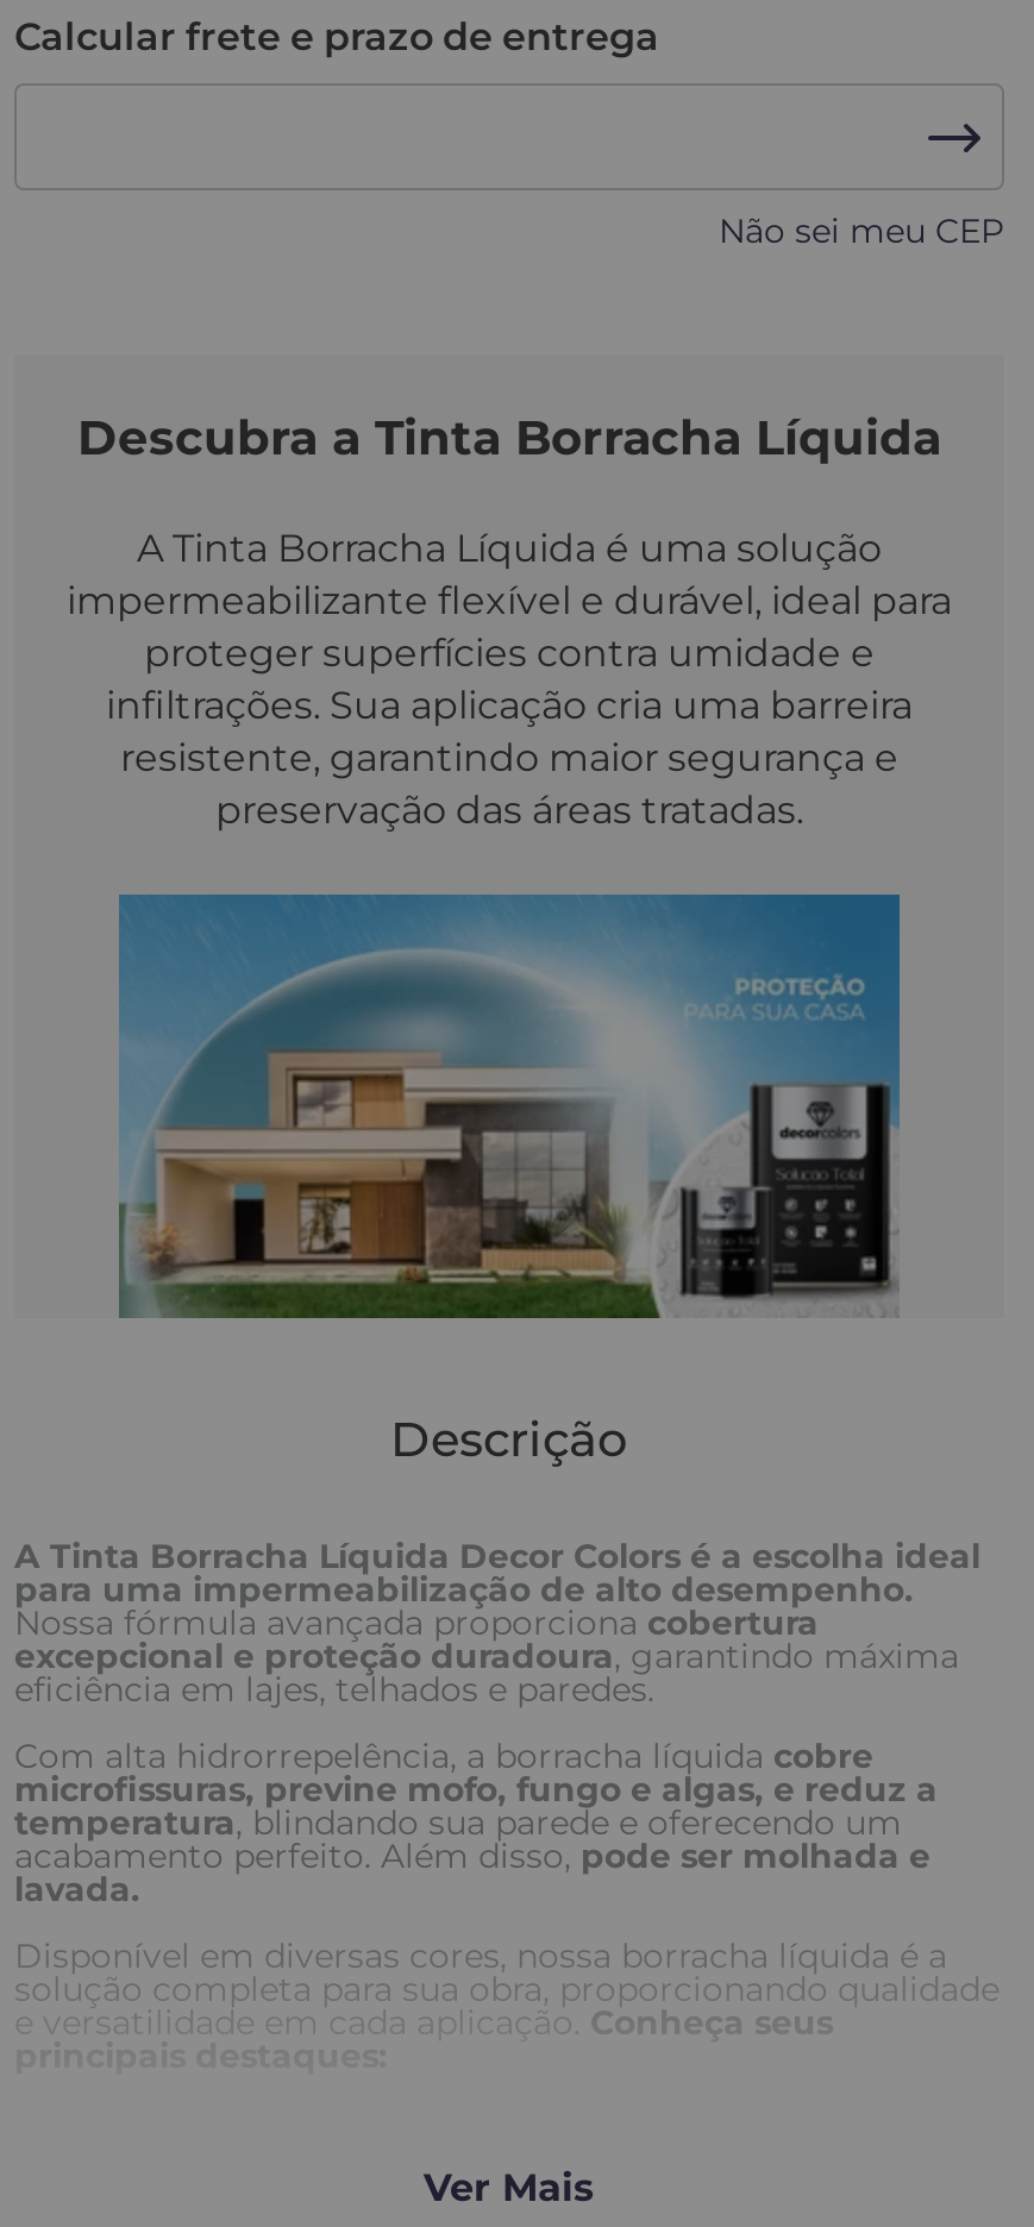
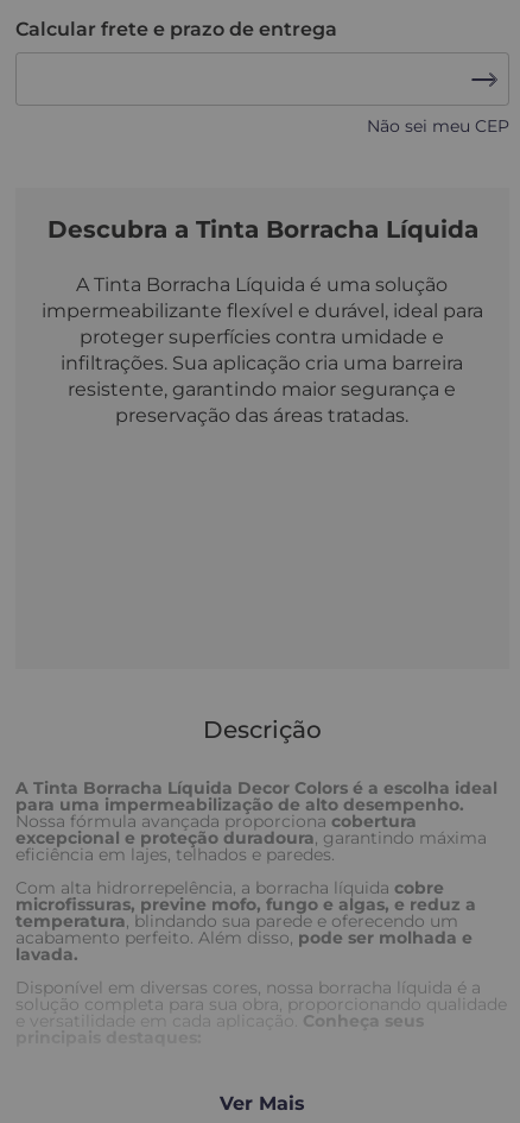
[117,892,902,1320] [image] -> none

